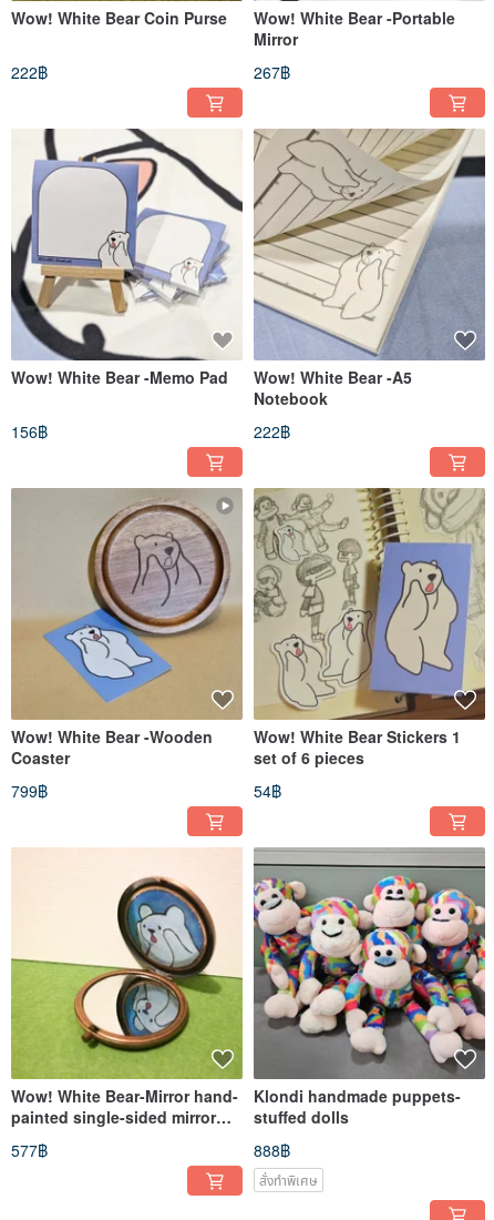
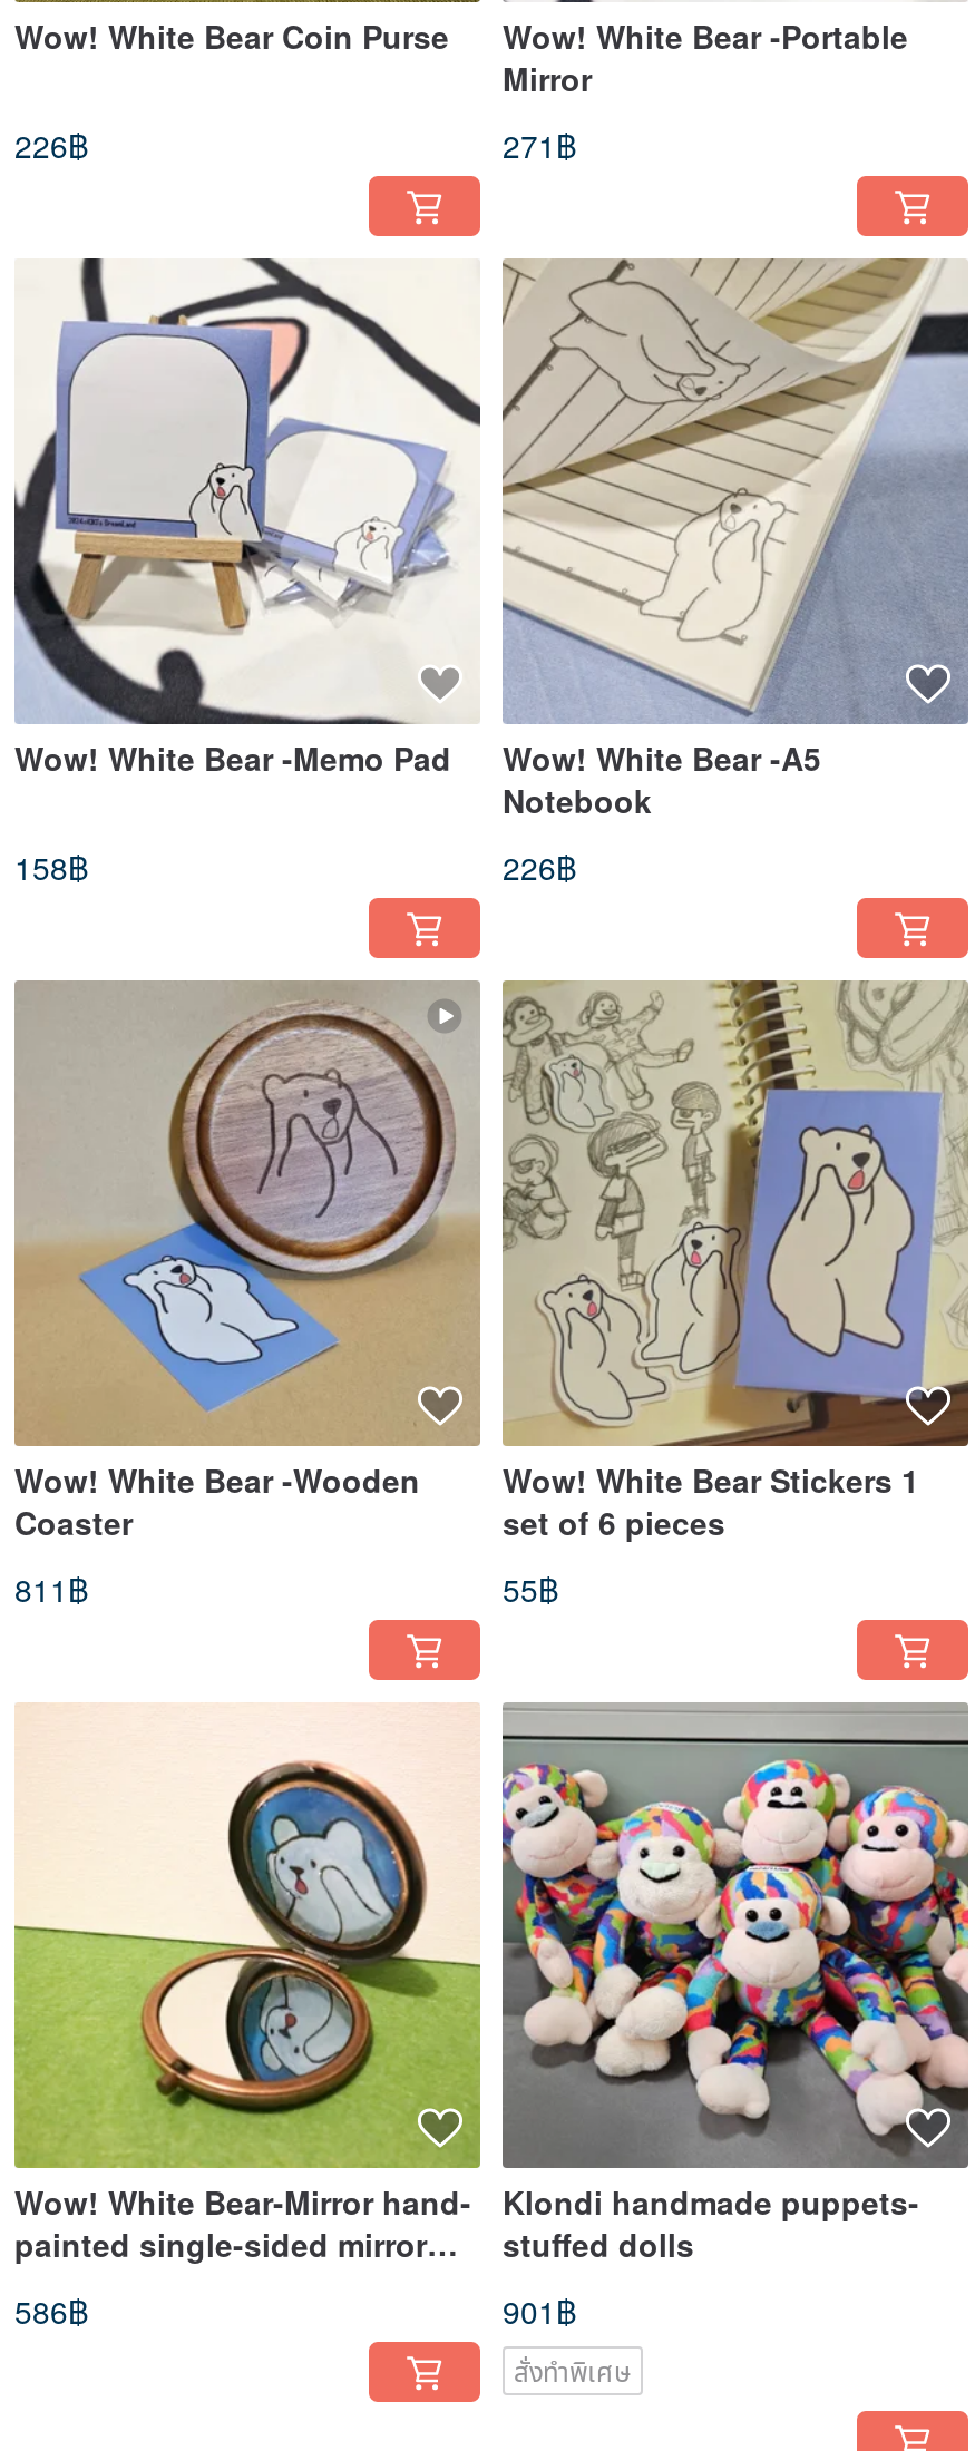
[11,61,48,83] 222฿ -> [14,122,88,166] 226฿
[254,61,290,83] 267฿ -> [503,122,576,166] 271฿
[11,420,48,442] 156฿ -> [14,844,88,888] 158฿
[254,420,290,442] 222฿ -> [503,844,576,888] 226฿
[11,779,48,801] 799฿ -> [14,1566,88,1610] 811฿
[254,779,281,801] 54฿ -> [503,1566,558,1610] 55฿
[11,1139,48,1161] 577฿ -> [14,2287,88,2332] 586฿
[254,1139,290,1161] 888฿ -> [503,2287,576,2332] 901฿

